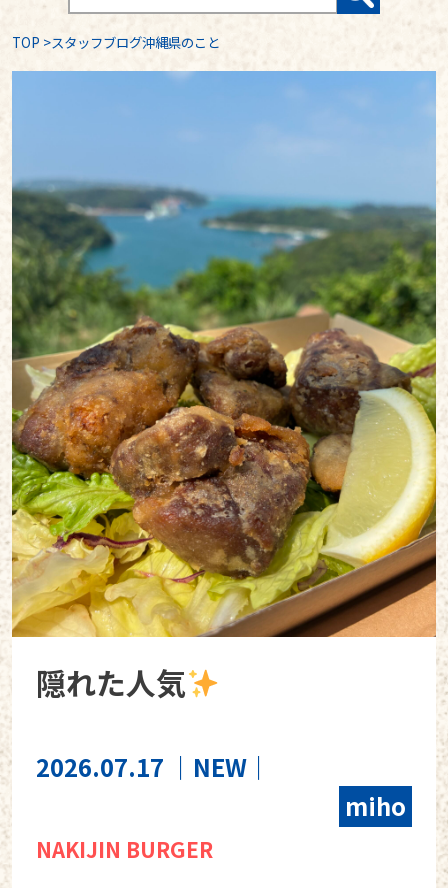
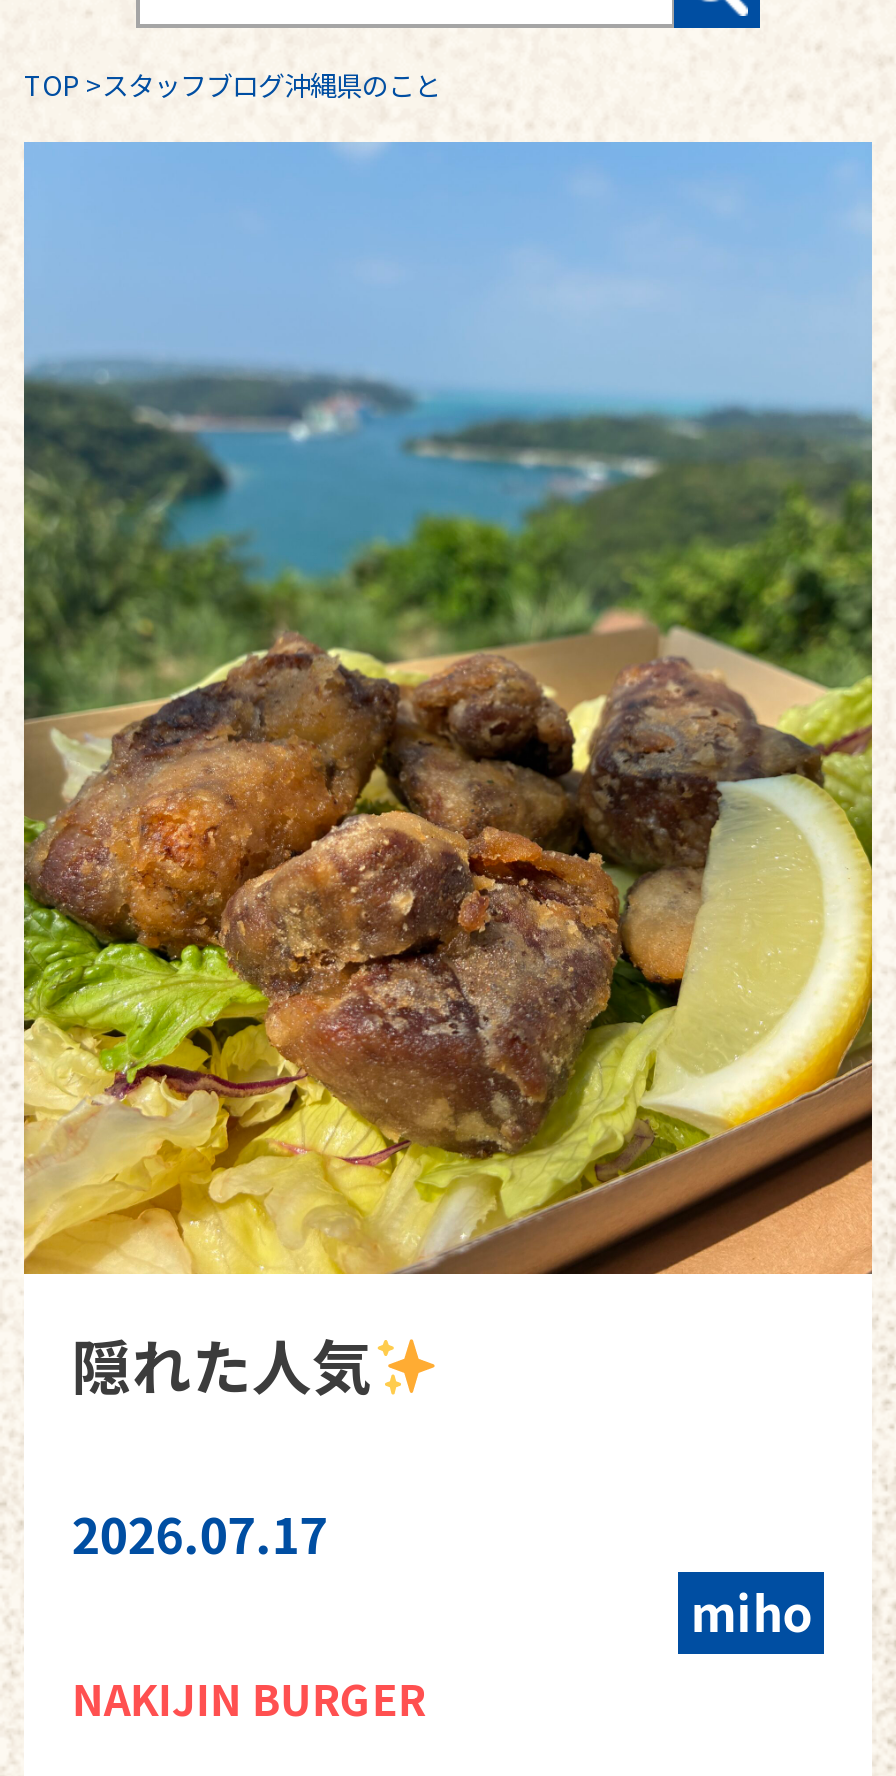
[36,749,271,784] 2026.07.17｜NEW｜ -> [72,1498,328,1568] 2026.07.17

